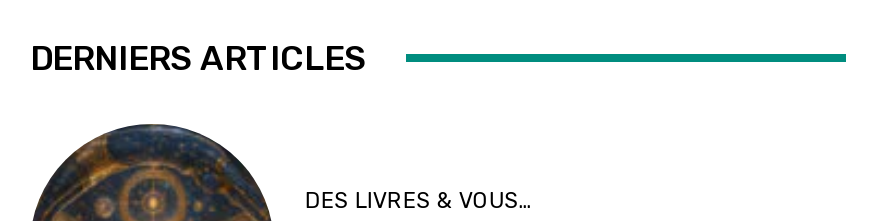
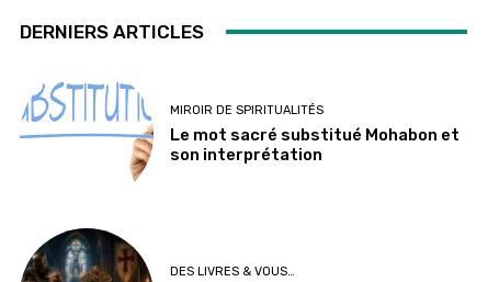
none -> [20,81,460,181] [image] | MIROIR DE SPIRITUALITÉS | Le mot sacré substitué Mohabon et | son interprétation
moved [42,124,264,214] -> [26,229,149,279]: [image]

